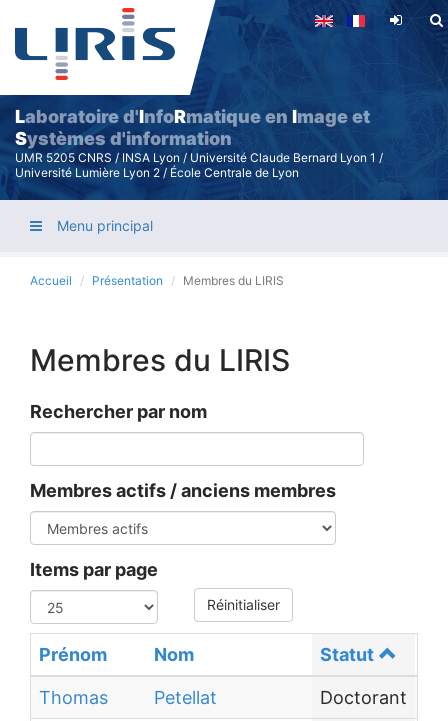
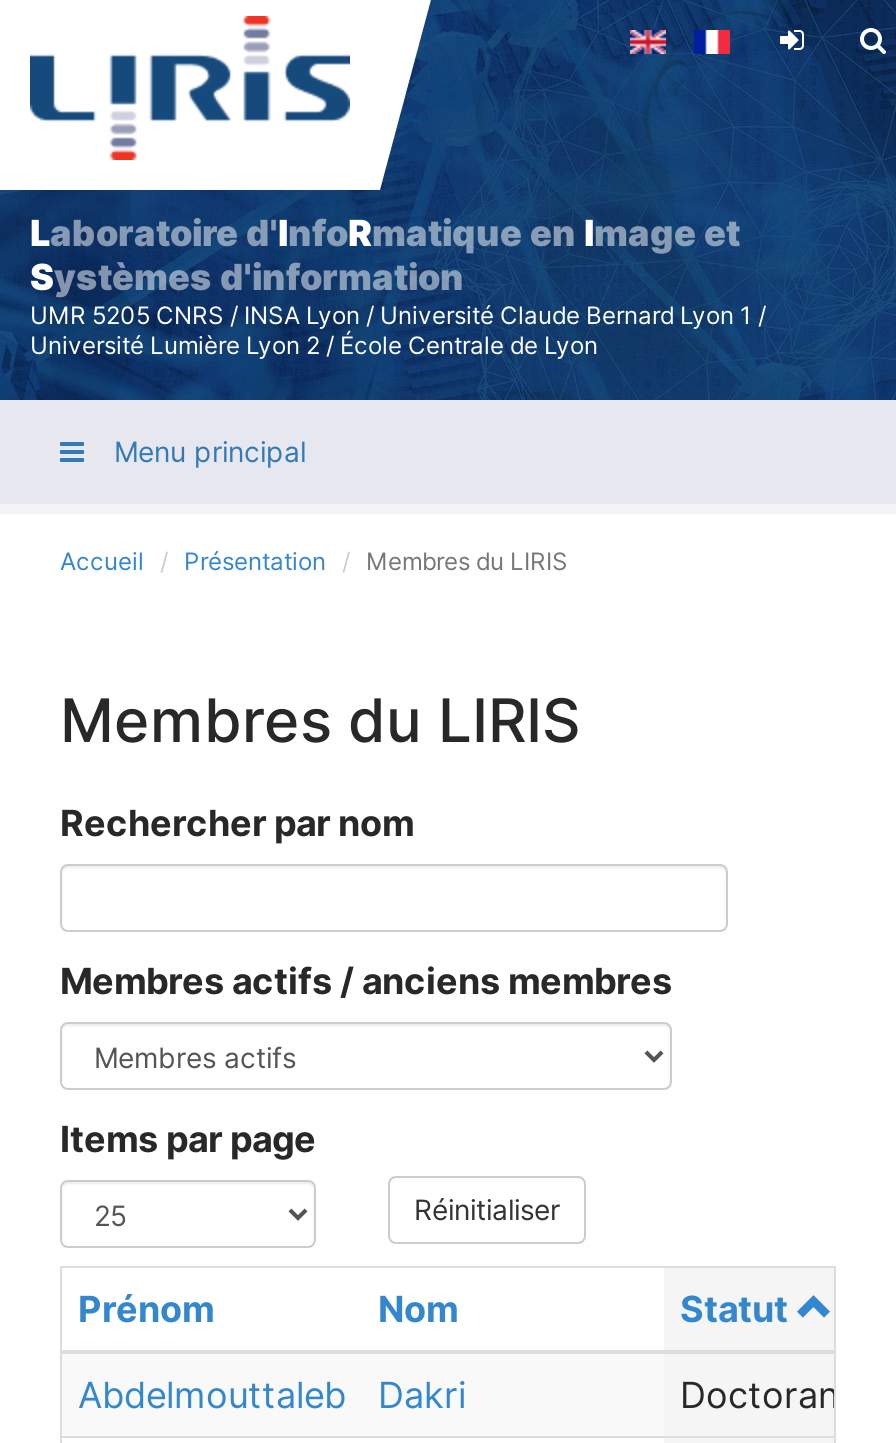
[39,687,217,708] Thomas | Petellat -> [78,1374,466,1416] Abdelmouttaleb | Dakri

